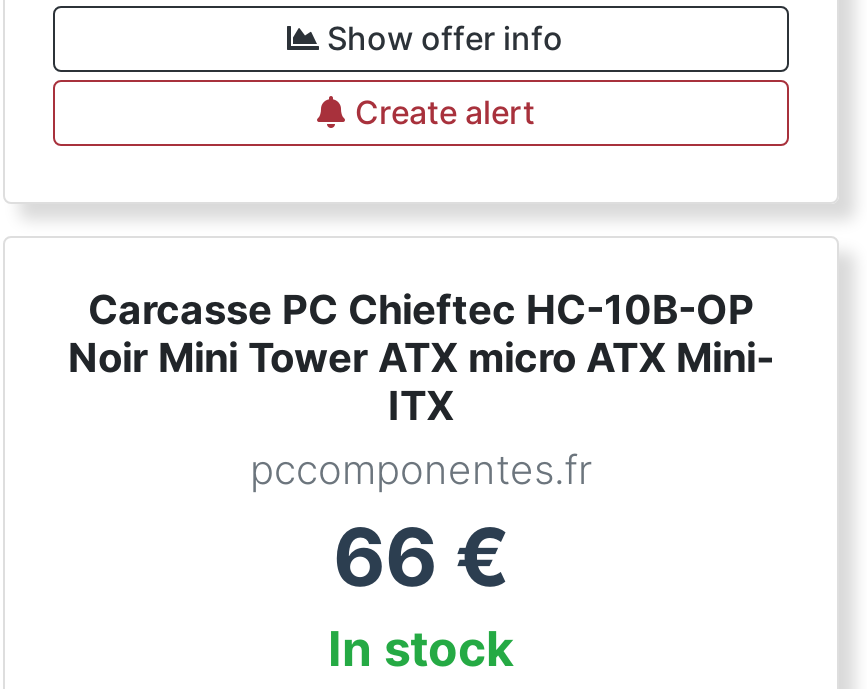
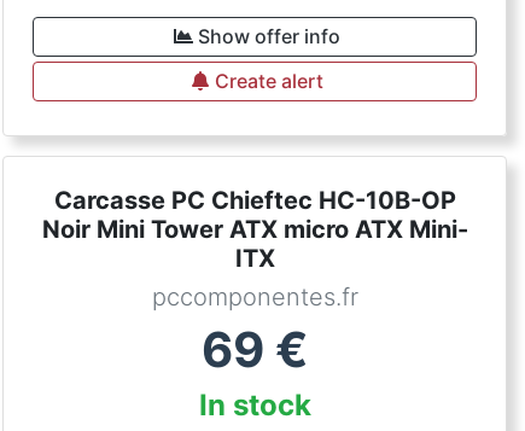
[333,508,509,606] 66 € -> [202,320,308,379] 69 €

